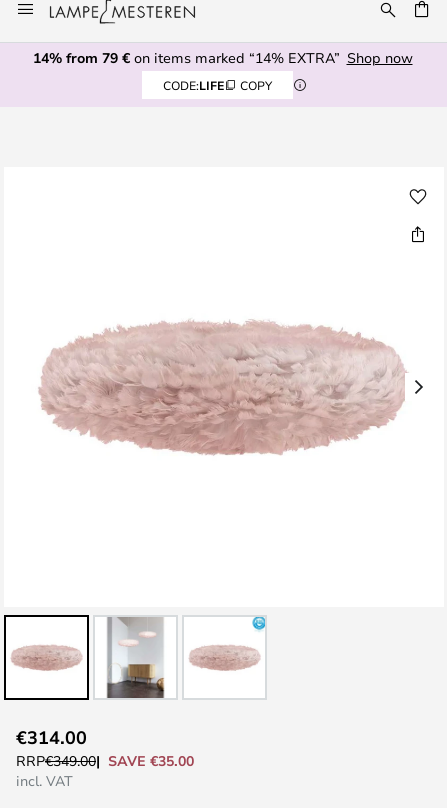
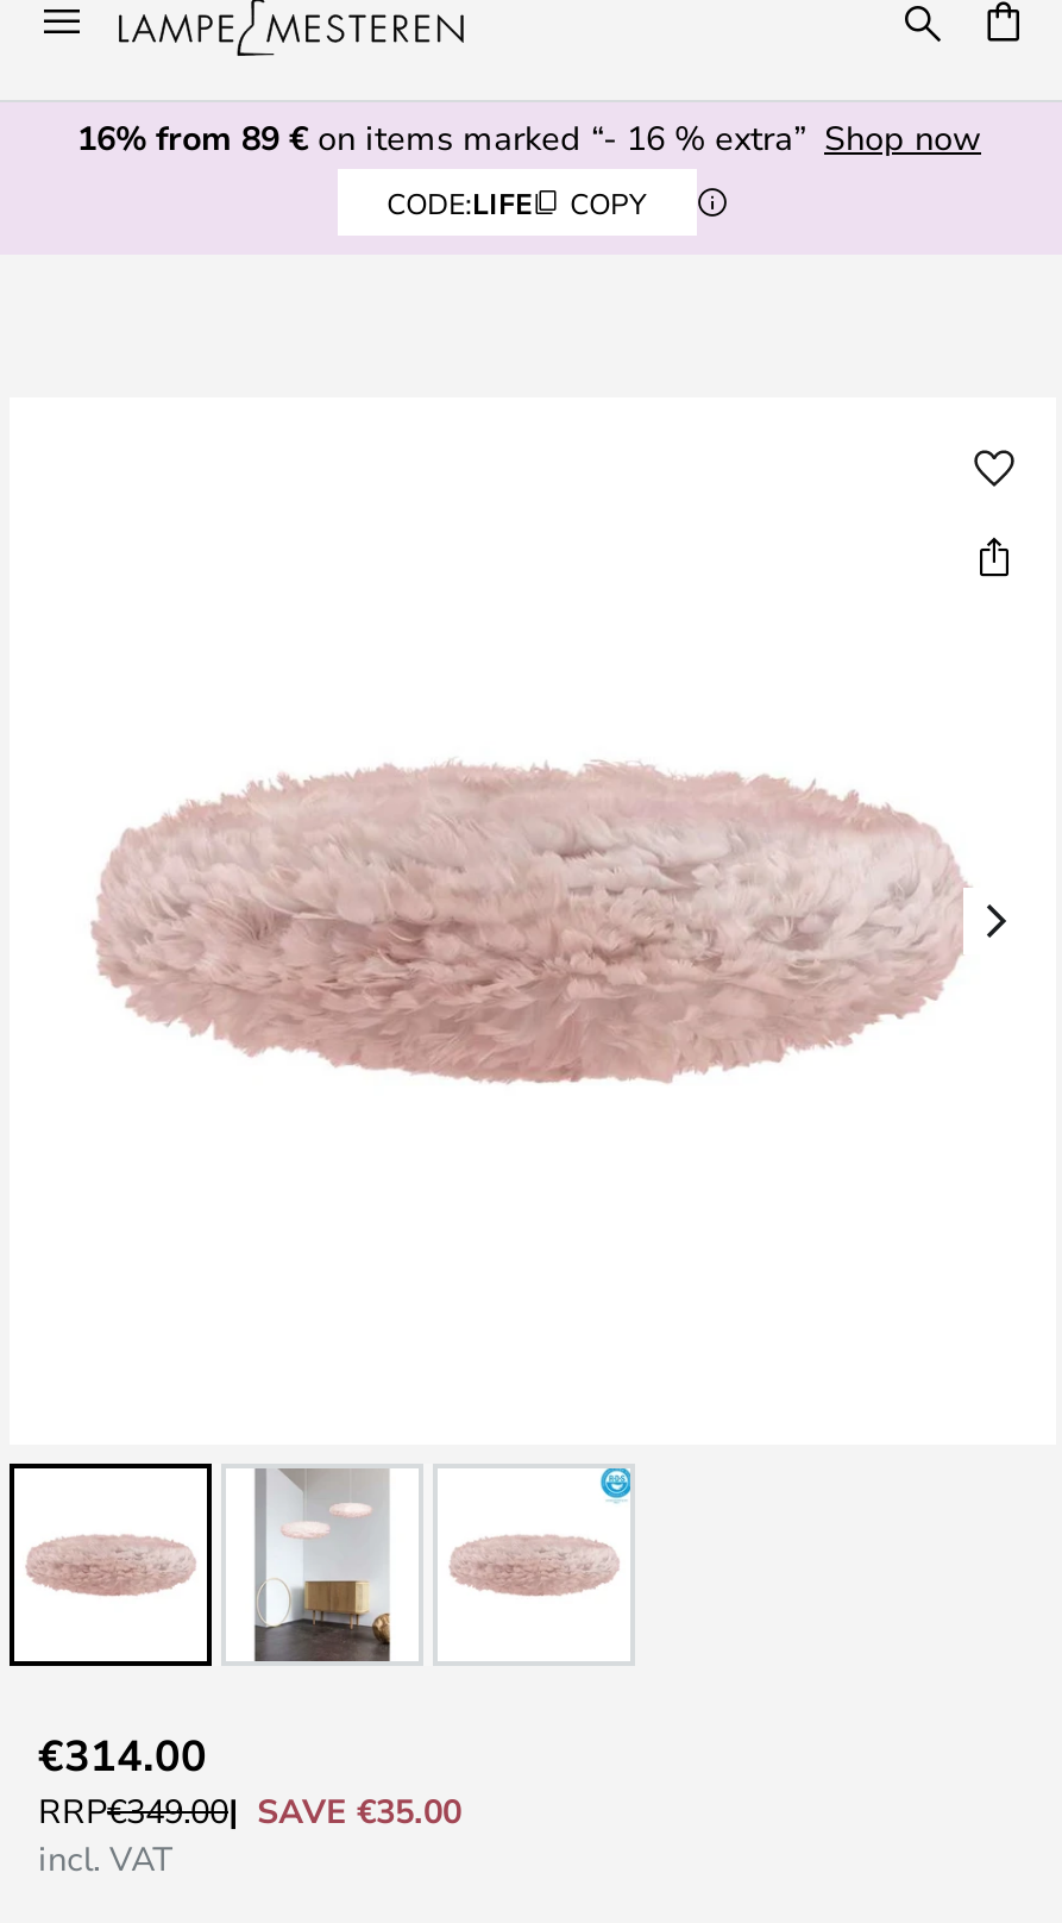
[32,48,412,67] 14% from 79 €on items marked “14% EXTRA” Shop now -> [77,114,981,159] 16% from 89 €on items marked “- 16 % extra” Shop now

